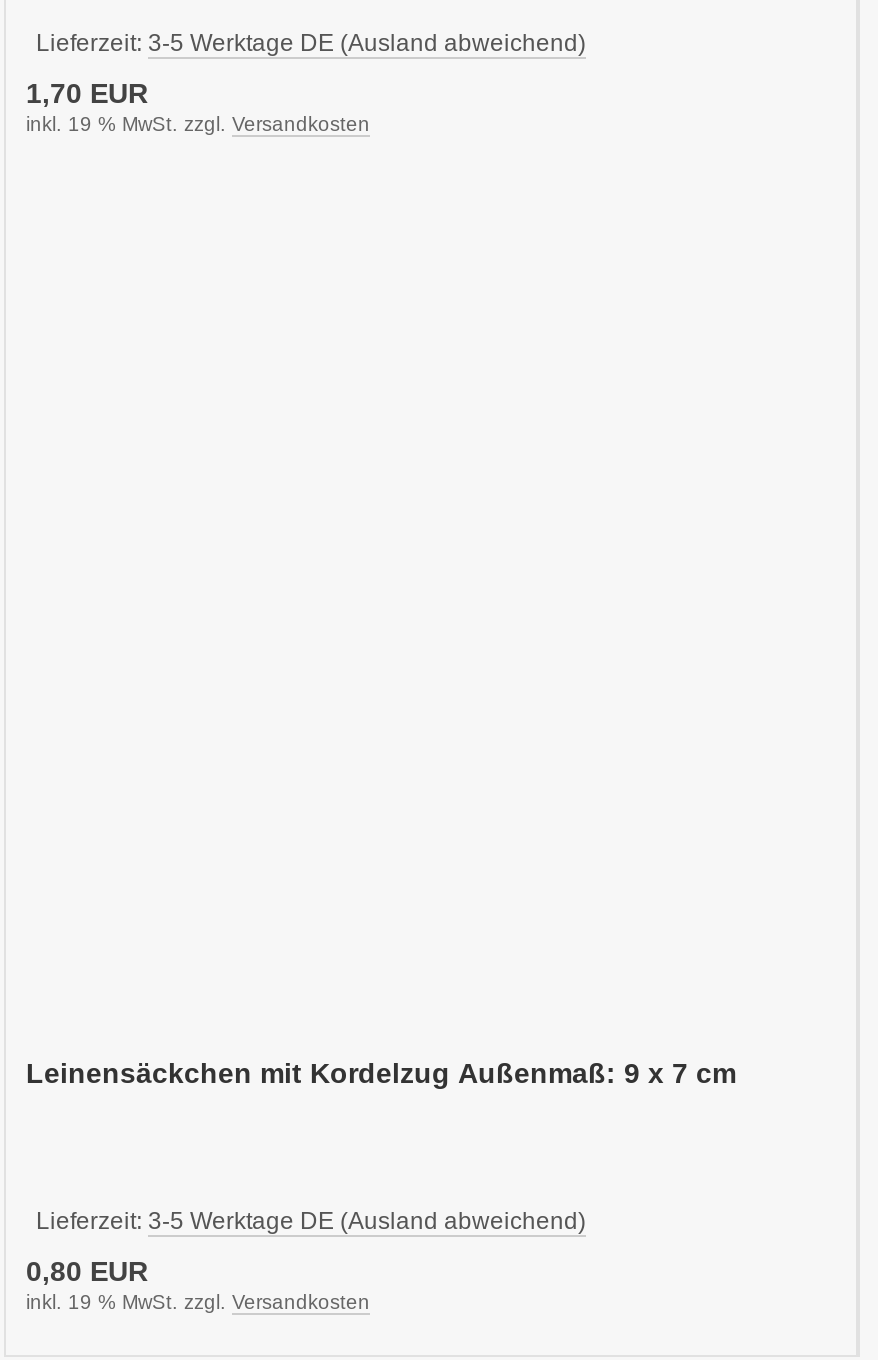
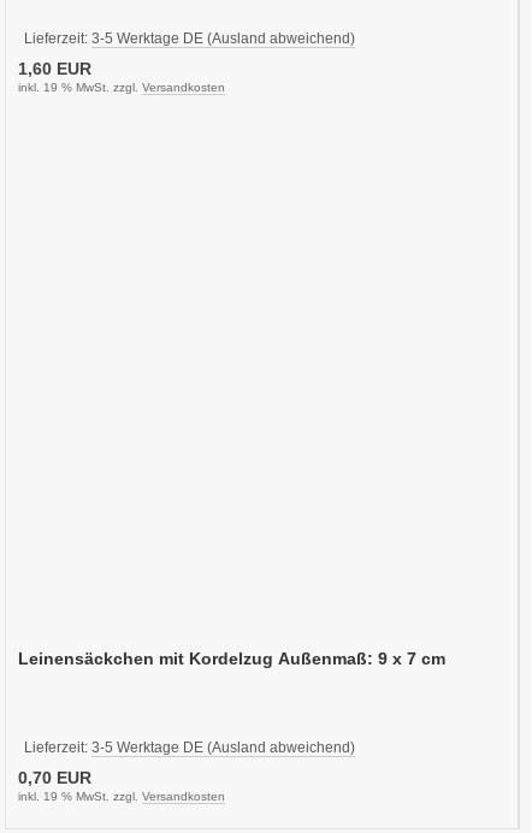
[26,77,148,109] 1,70 EUR -> [18,59,91,78] 1,60 EUR
[26,1255,148,1287] 0,80 EUR -> [18,768,91,787] 0,70 EUR

